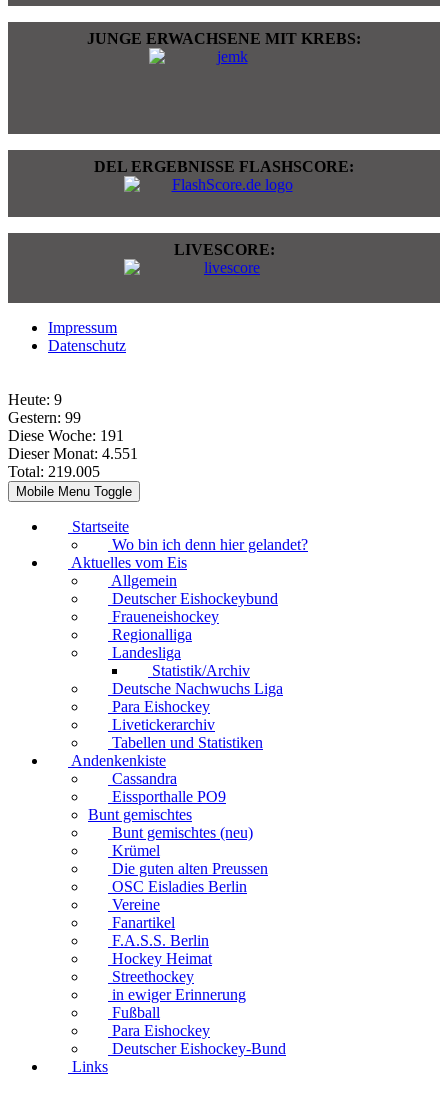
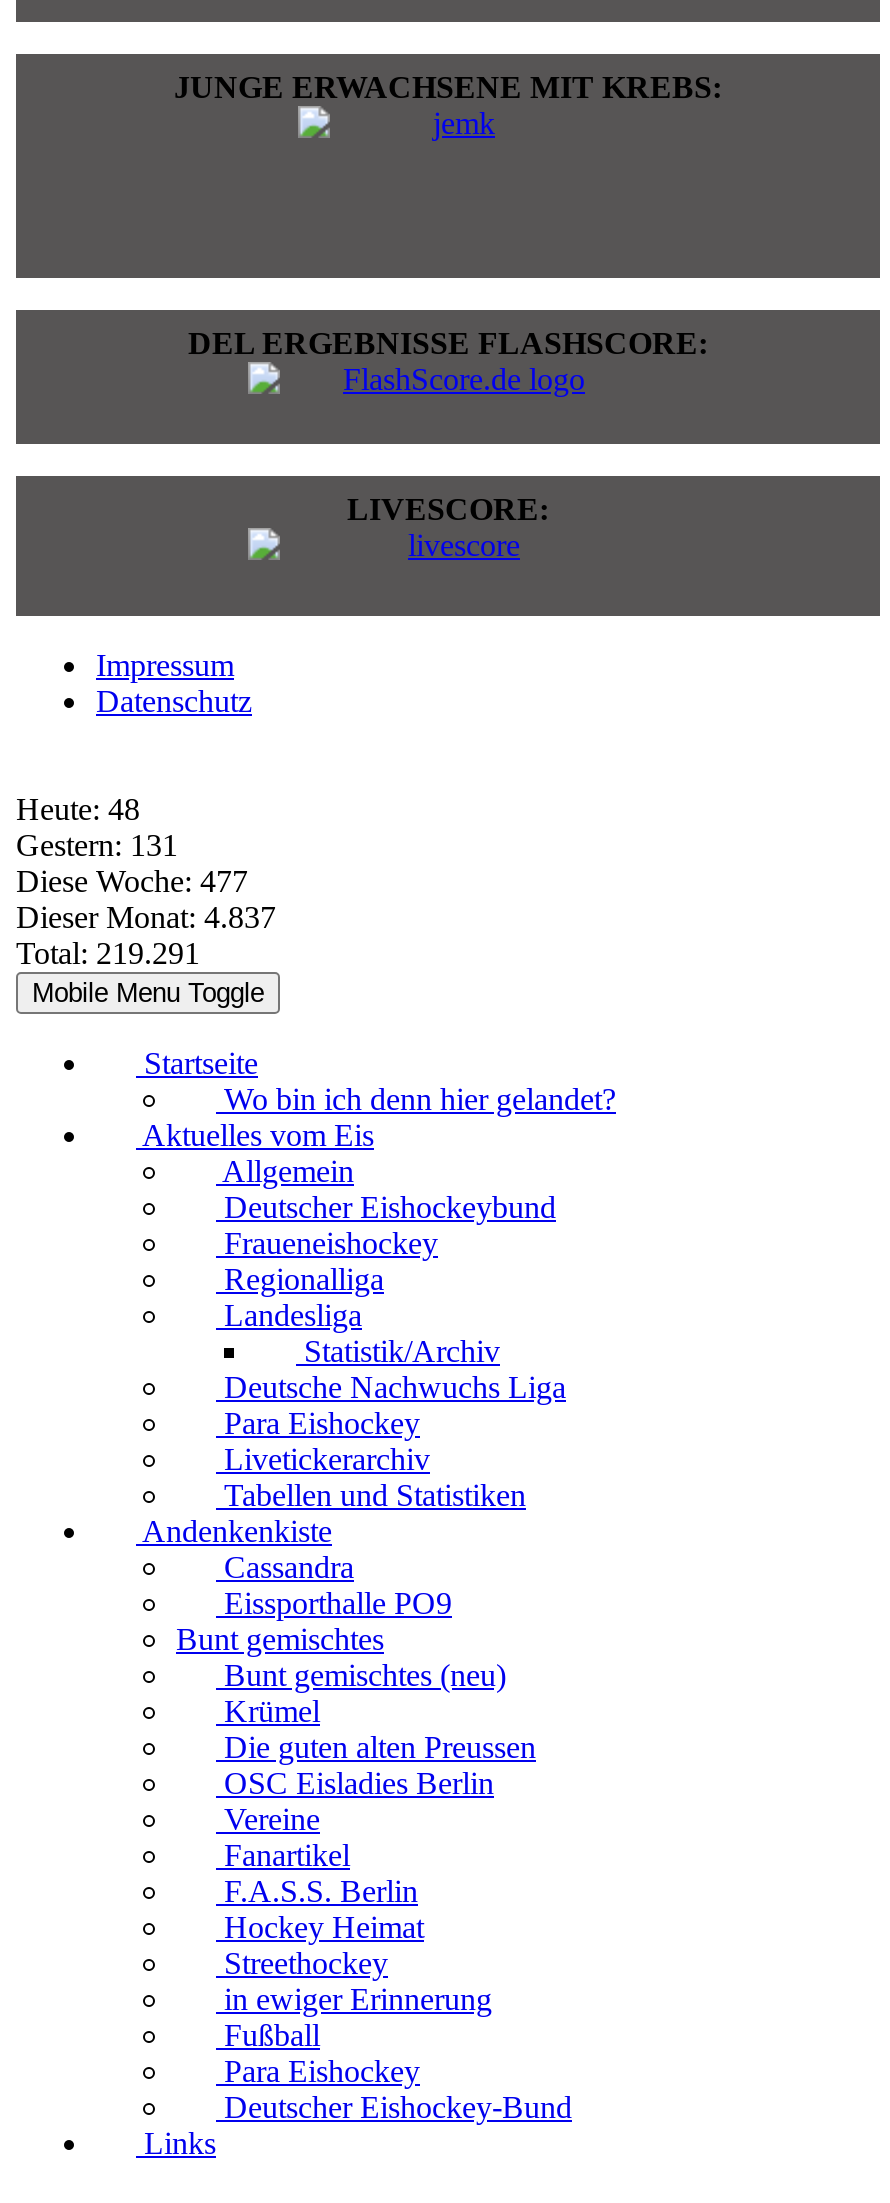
[8,391,62,408] Heute: 9 -> [16,792,140,826] Heute: 48
[8,409,81,426] Gestern: 99 -> [16,828,178,862] Gestern: 131
[8,427,124,444] Diese Woche: 191 -> [16,864,248,898] Diese Woche: 477
[8,445,138,462] Dieser Monat: 4.551 -> [16,900,276,934] Dieser Monat: 4.837
[8,463,100,480] Total: 219.005 -> [16,936,200,970] Total: 219.291

